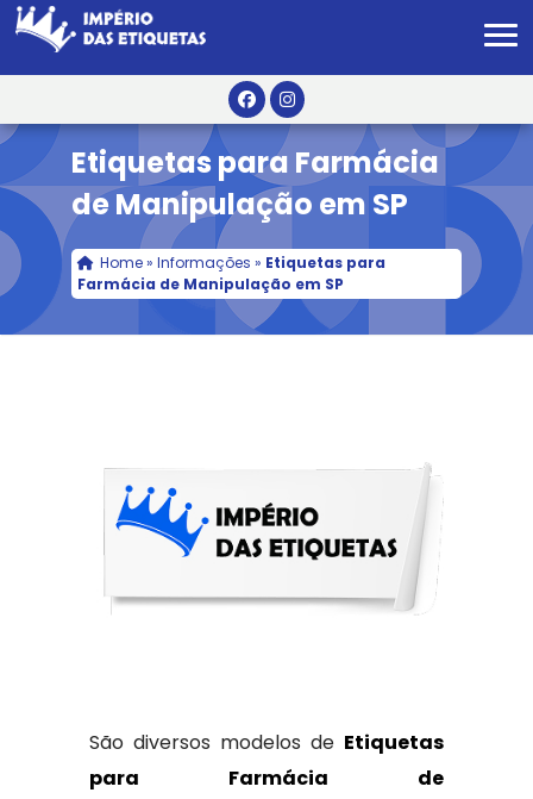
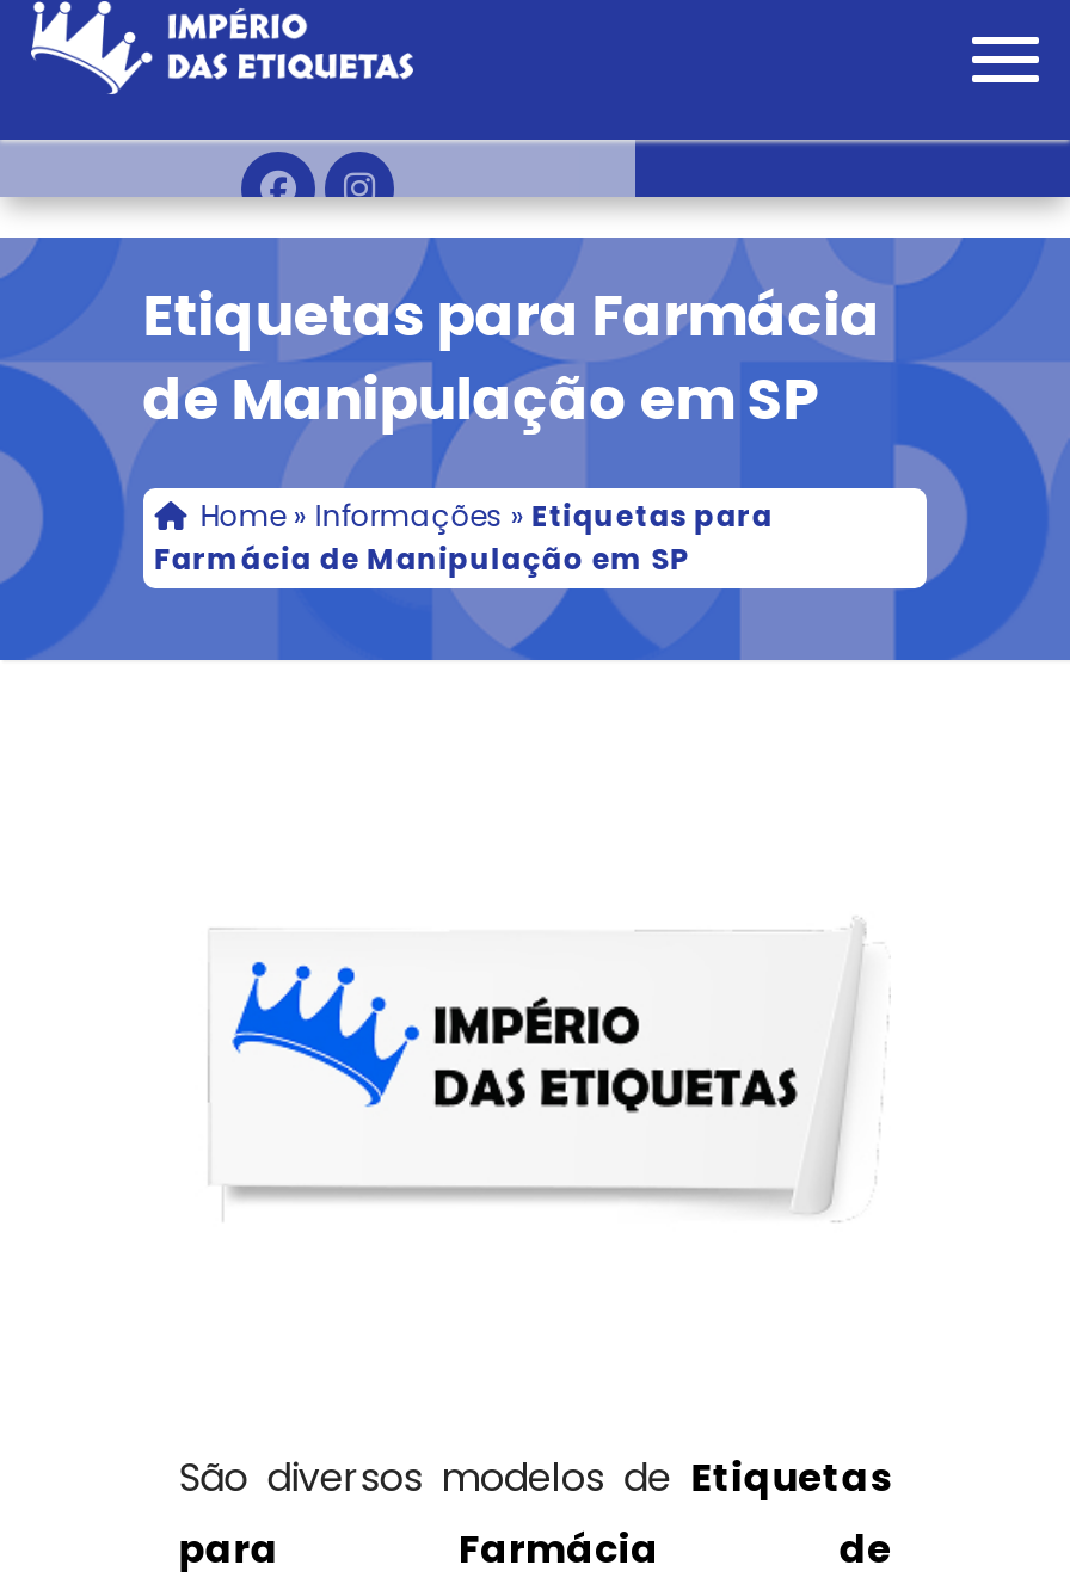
[4,75,529,130] [image] -> [7,140,1063,247] [image]

